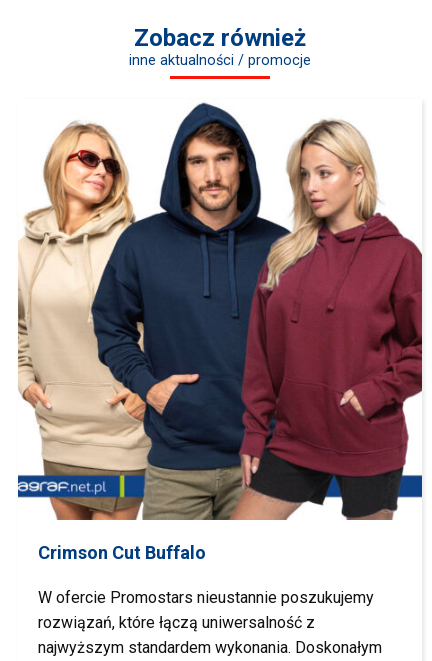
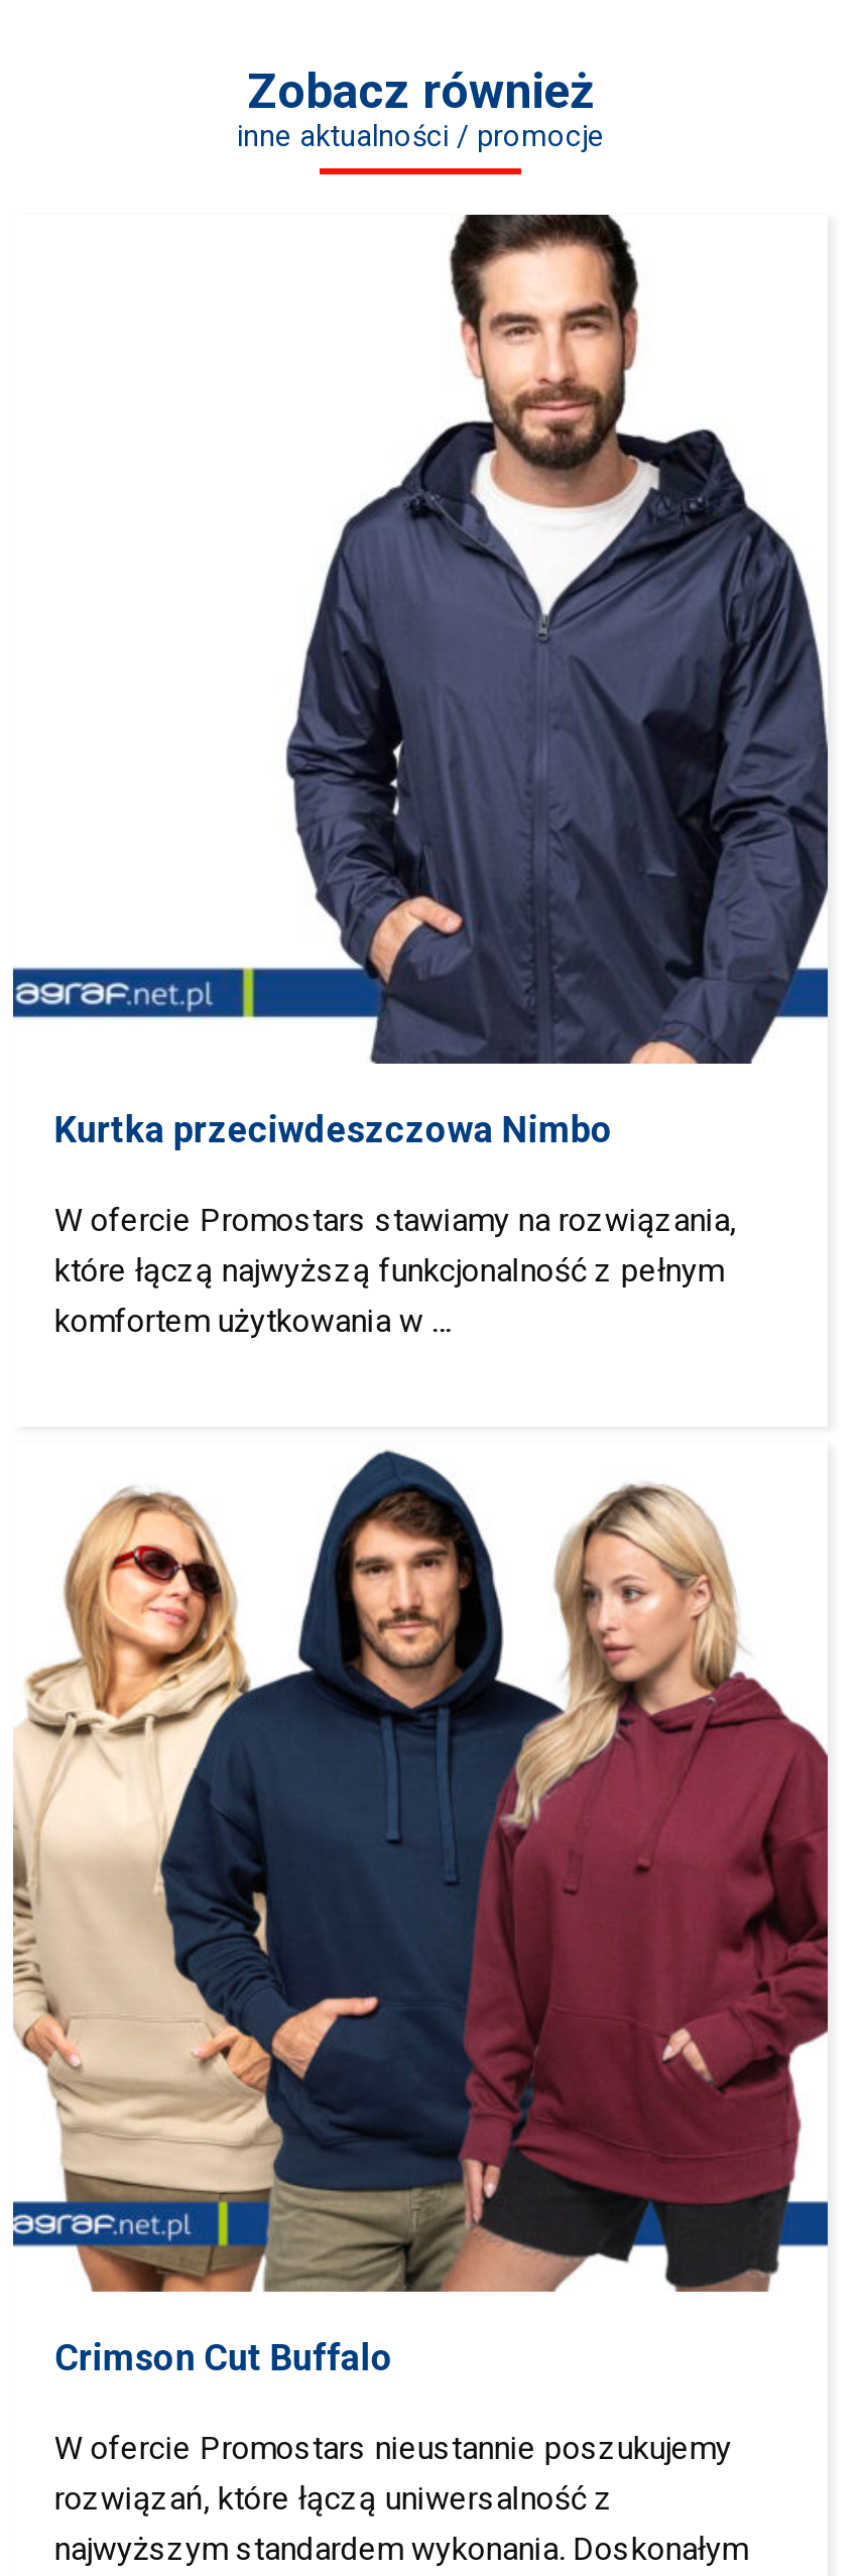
none -> [13,213,830,1340] [image] | Kurtka przeciwdeszczowa Nimbo | W ofercie Promostars stawiamy na rozwiązania, | które łączą najwyższą funkcjonalność z pełnym | komfortem użytkowania w …

